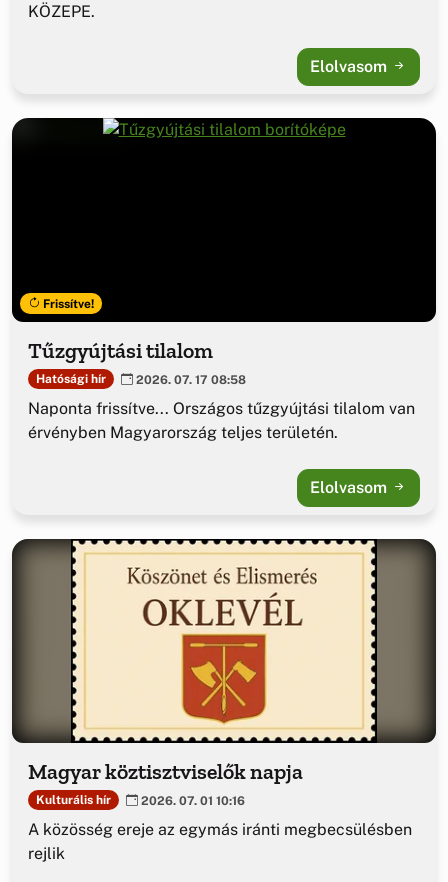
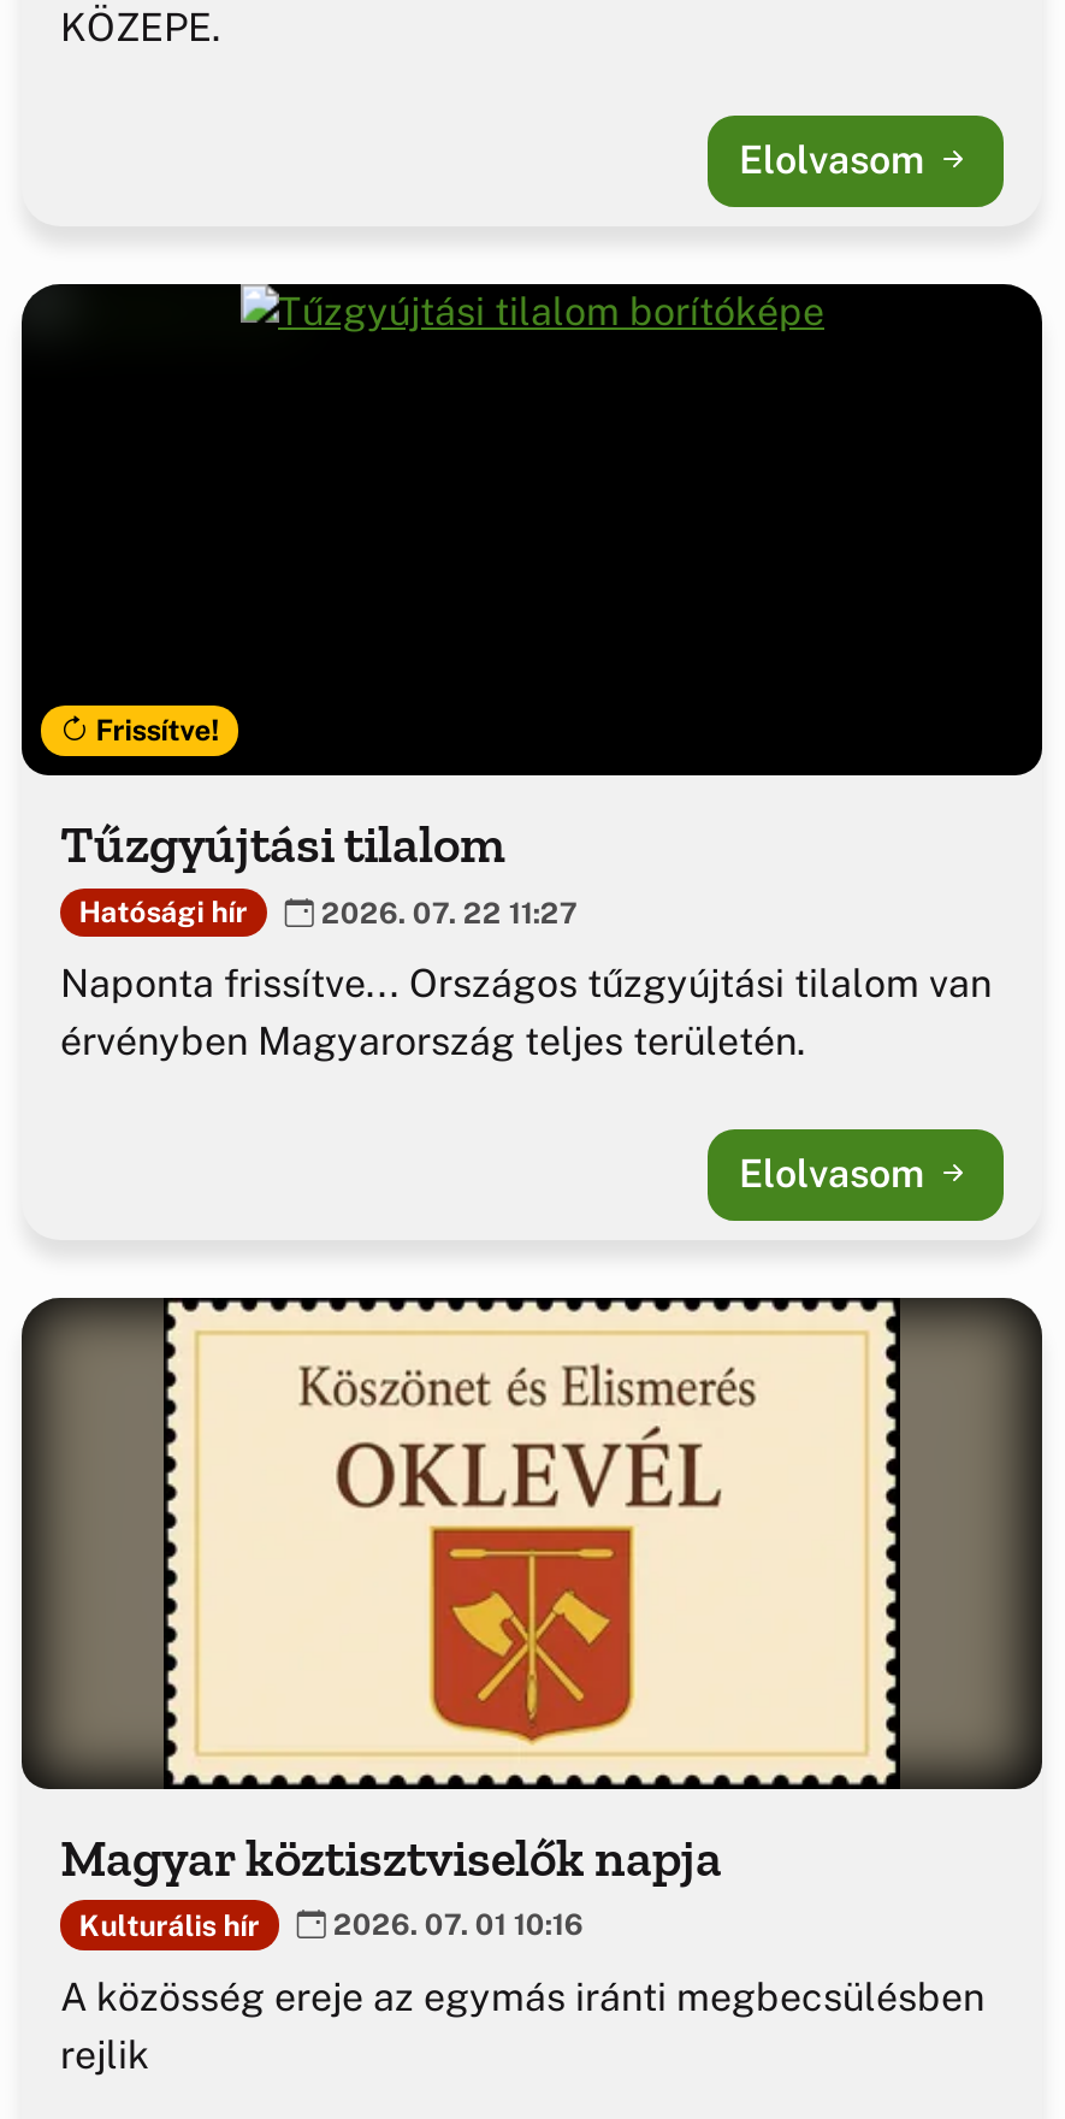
[36,372,246,386] Hatósági hír 2026. 07. 17 08:58 -> [79,896,579,930] Hatósági hír 2026. 07. 22 11:27

